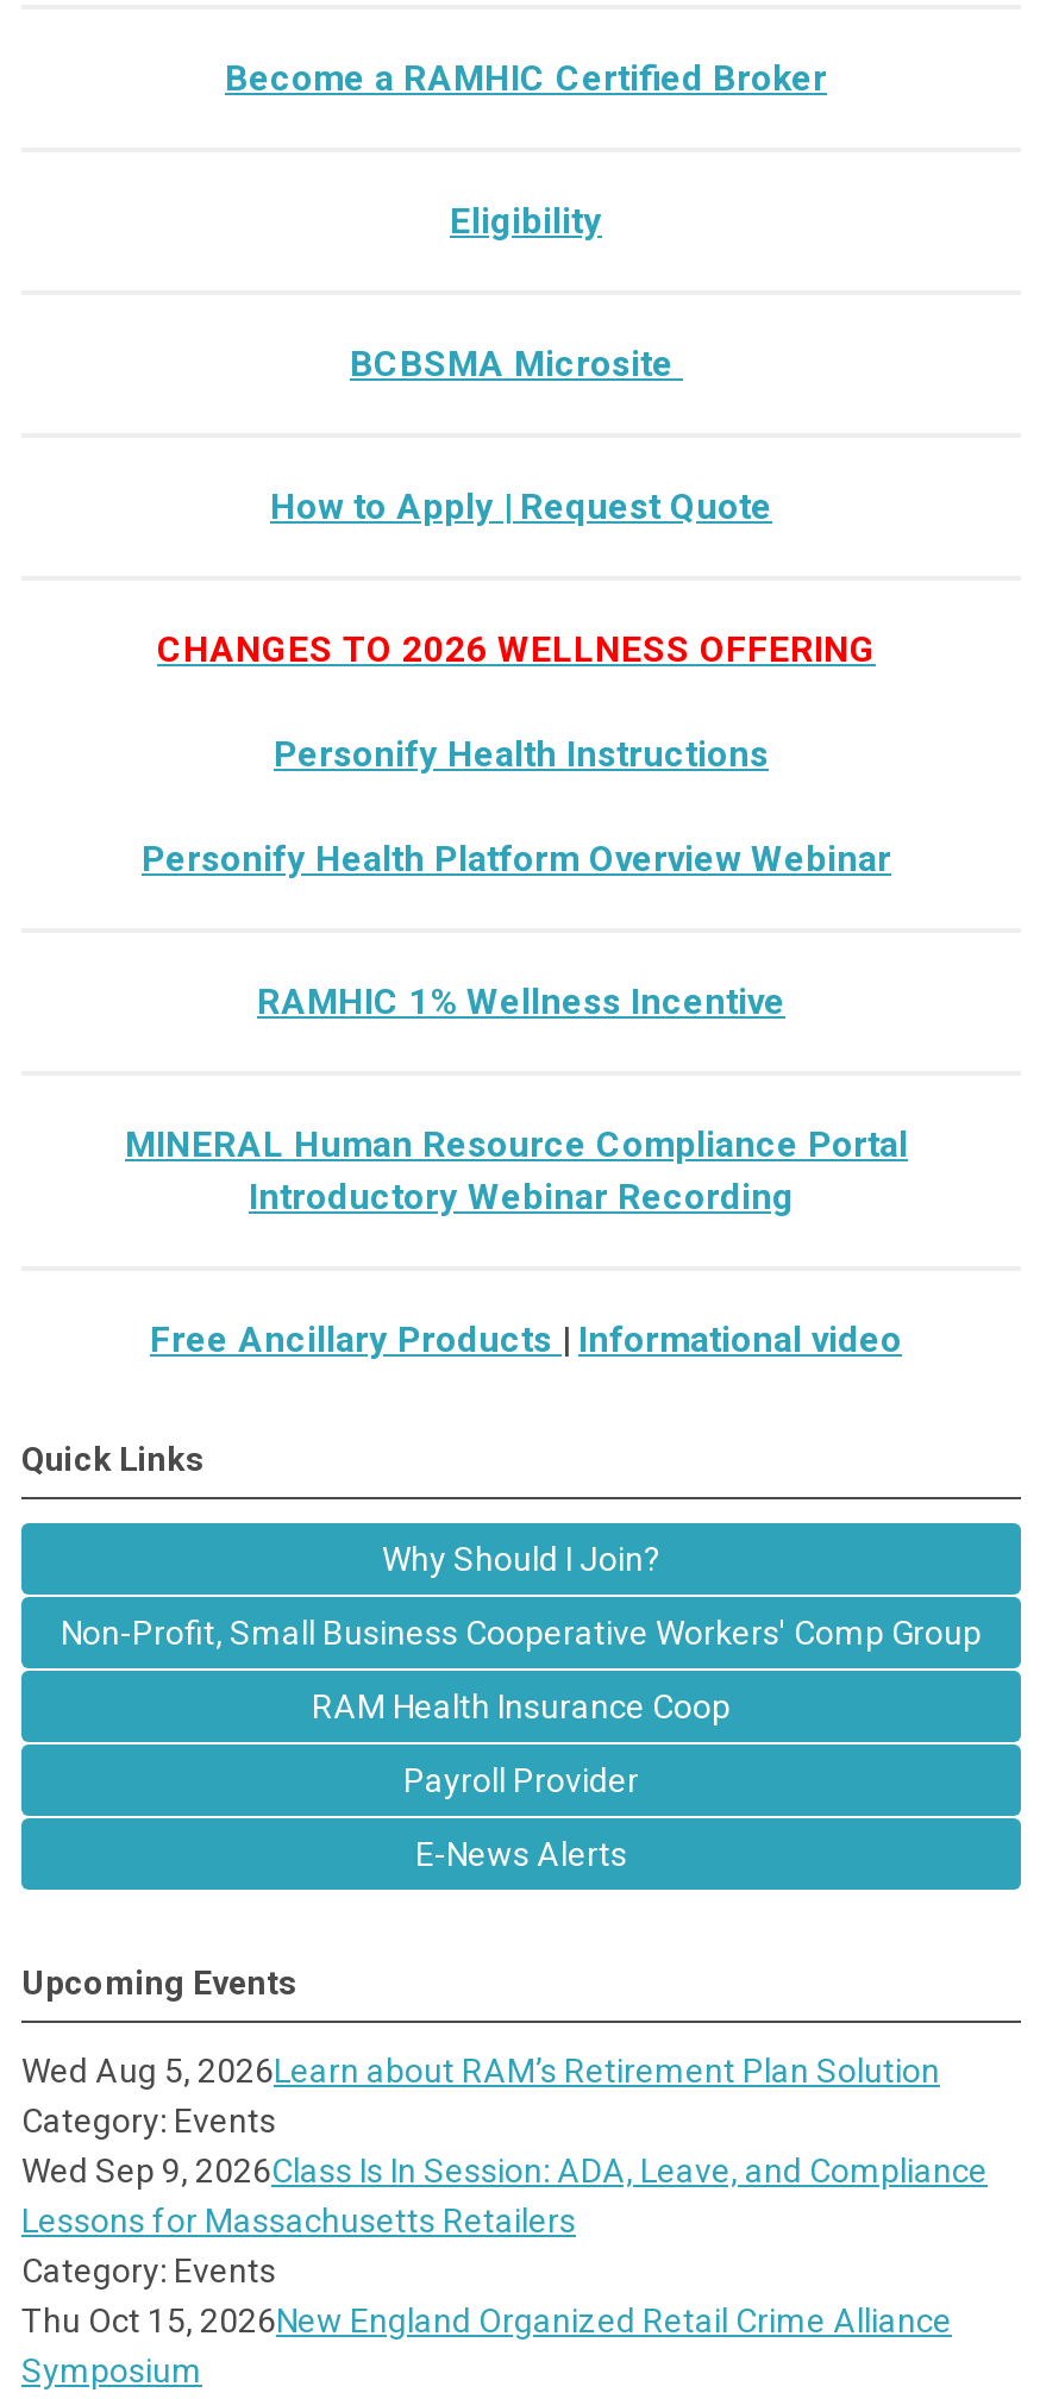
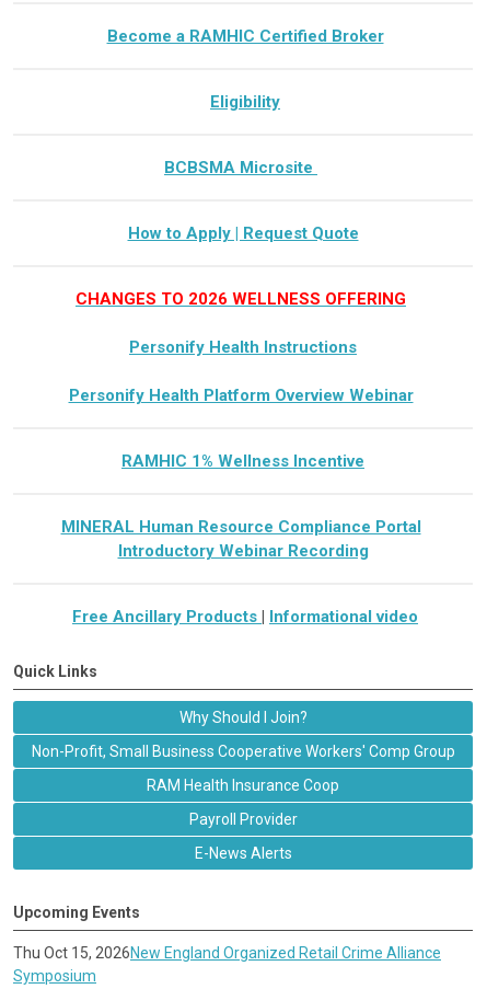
[21,2052,988,2290] Wed Aug 5, 2026Learn about RAM’s Retirement Plan Solution | Category: Events | Wed Sep 9, 2026Class Is In Session: ADA, Leave, and Compliance | Lessons for Massachusetts Retailers | Category: Events -> none

